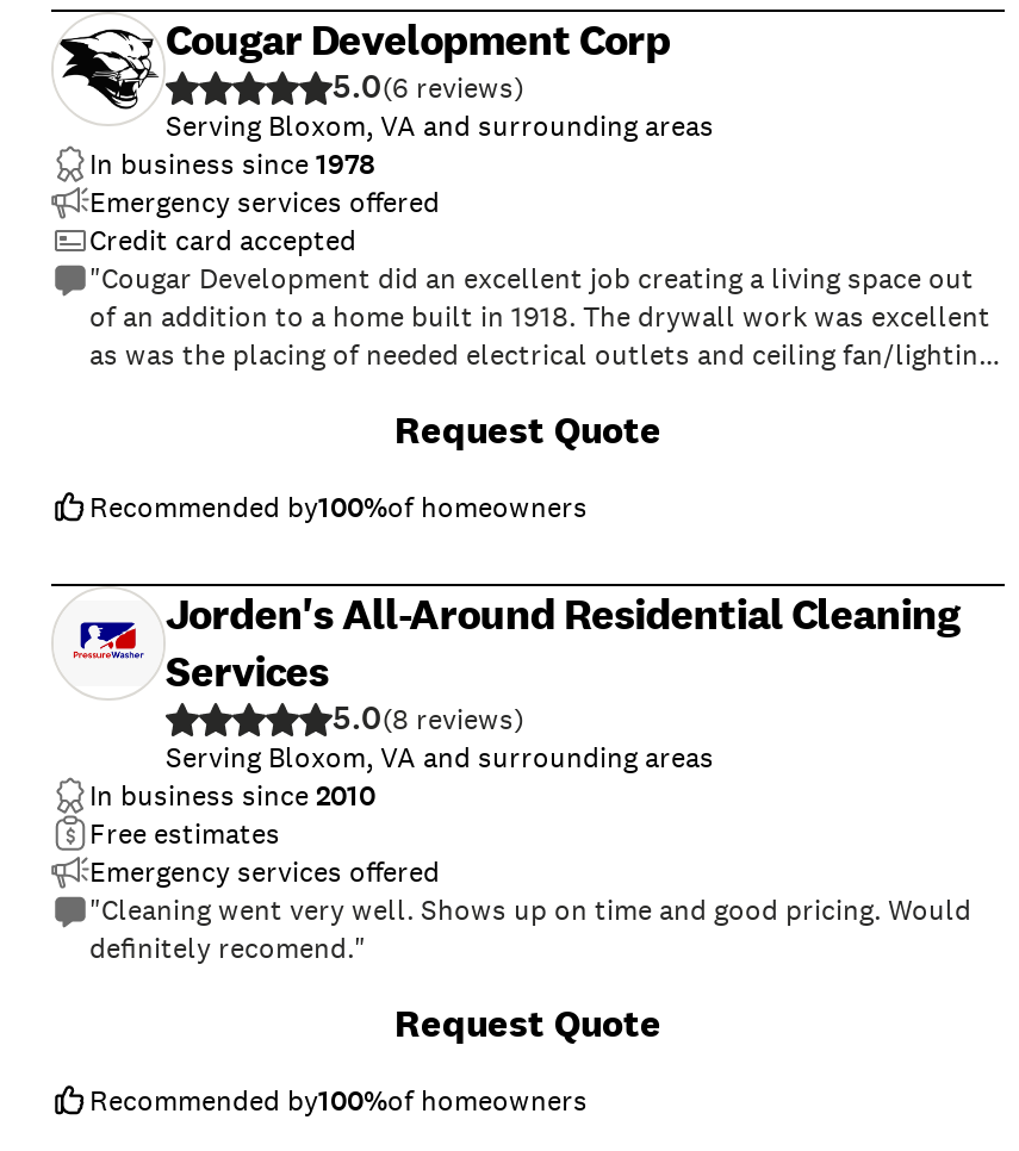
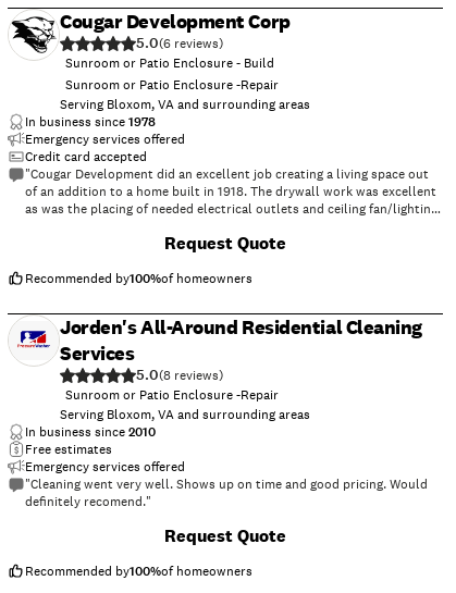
none -> [65,54,279,94] Sunroom or Patio Enclosure - Build | Sunroom or Patio Enclosure -Repair
none -> [65,386,279,404] Sunroom or Patio Enclosure -Repair

